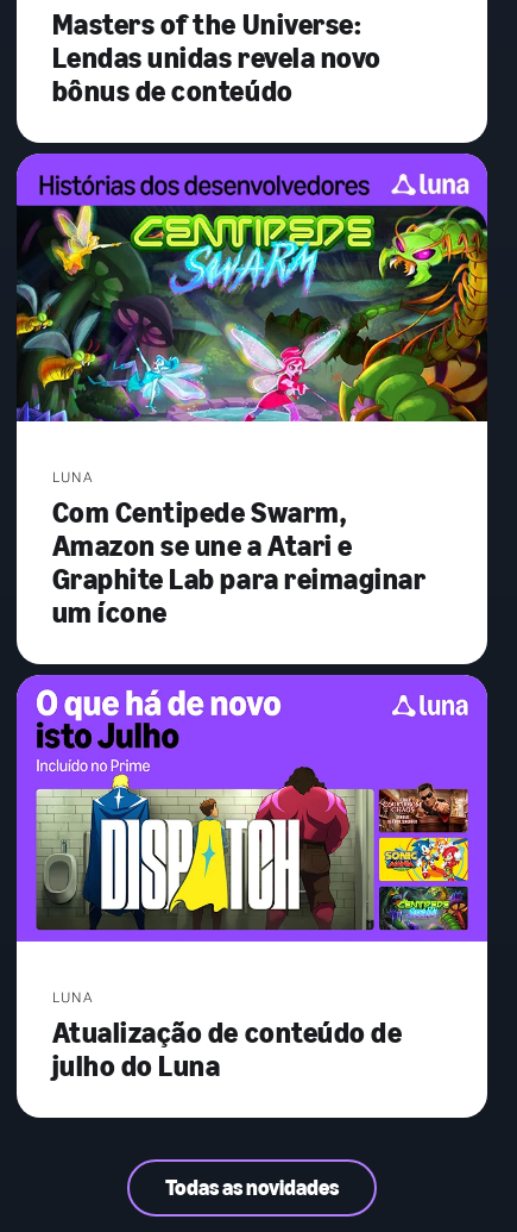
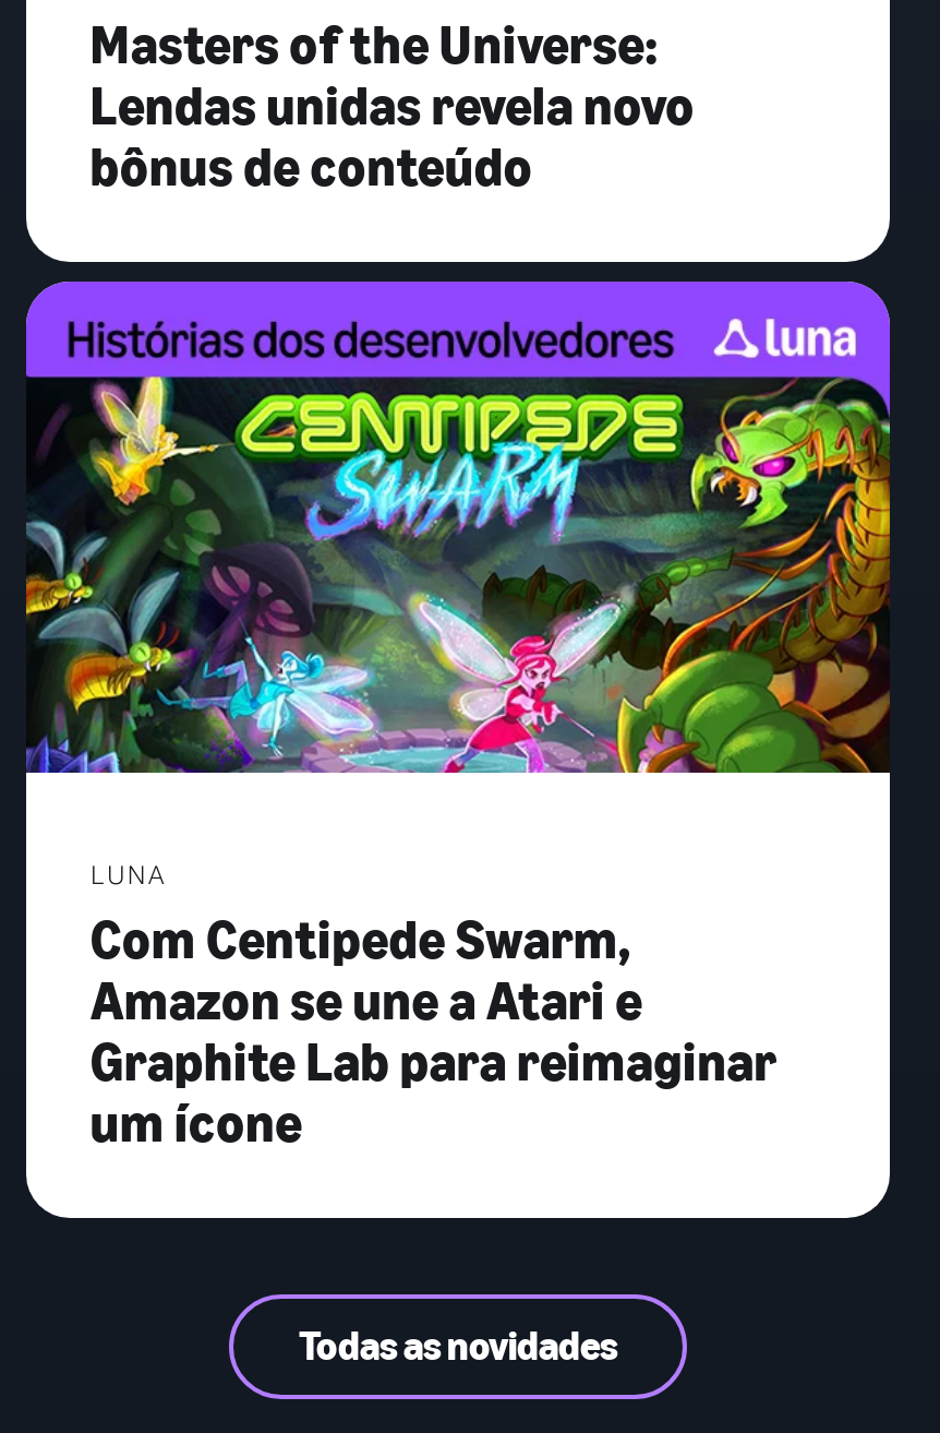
[15,674,488,1083] [image] | LUNA | Atualização de conteúdo de | julho do Luna -> none

